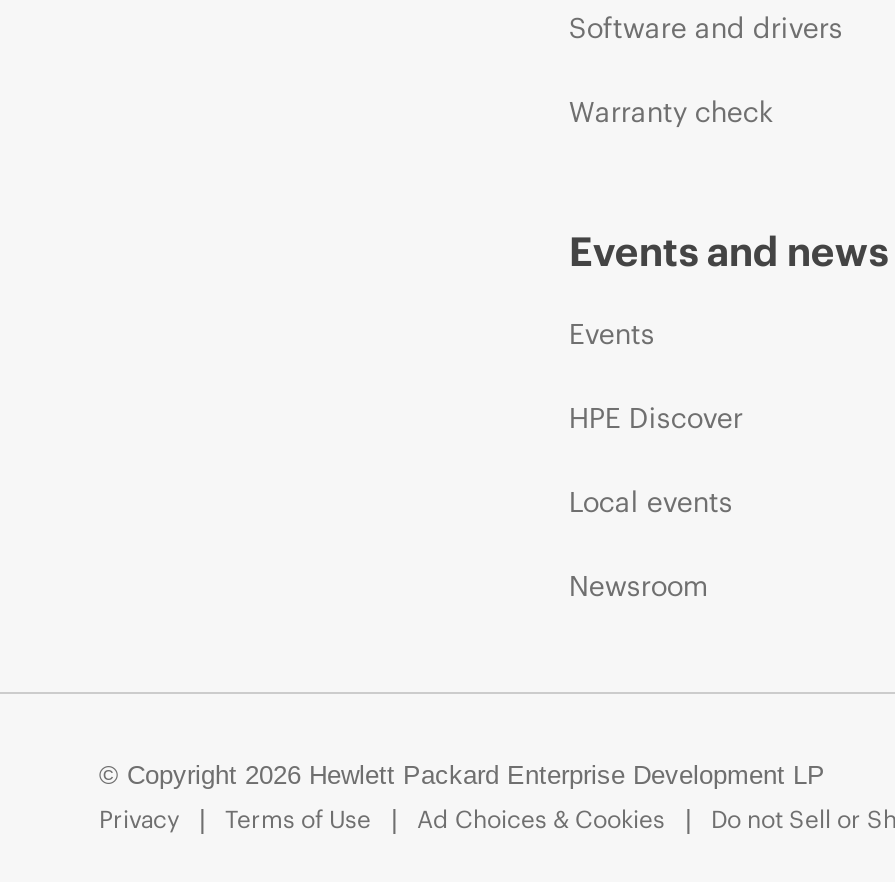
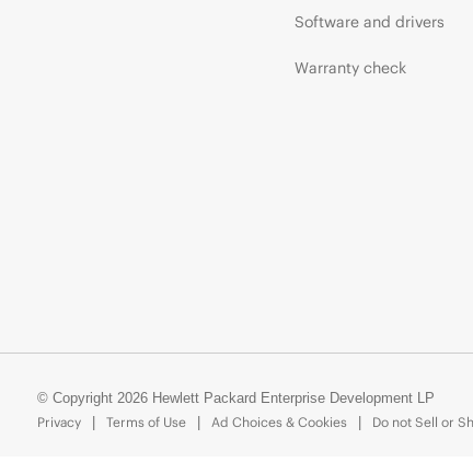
[569,225,889,603] Events and news | Events | HPE Discover | Local events | Newsroom -> none

